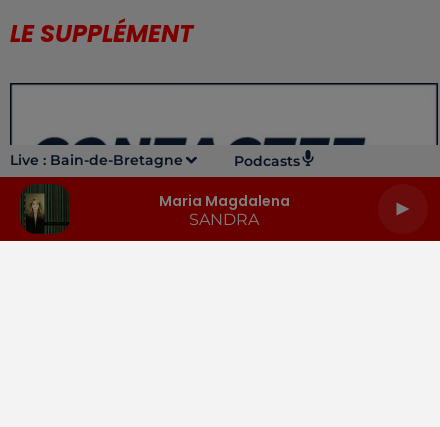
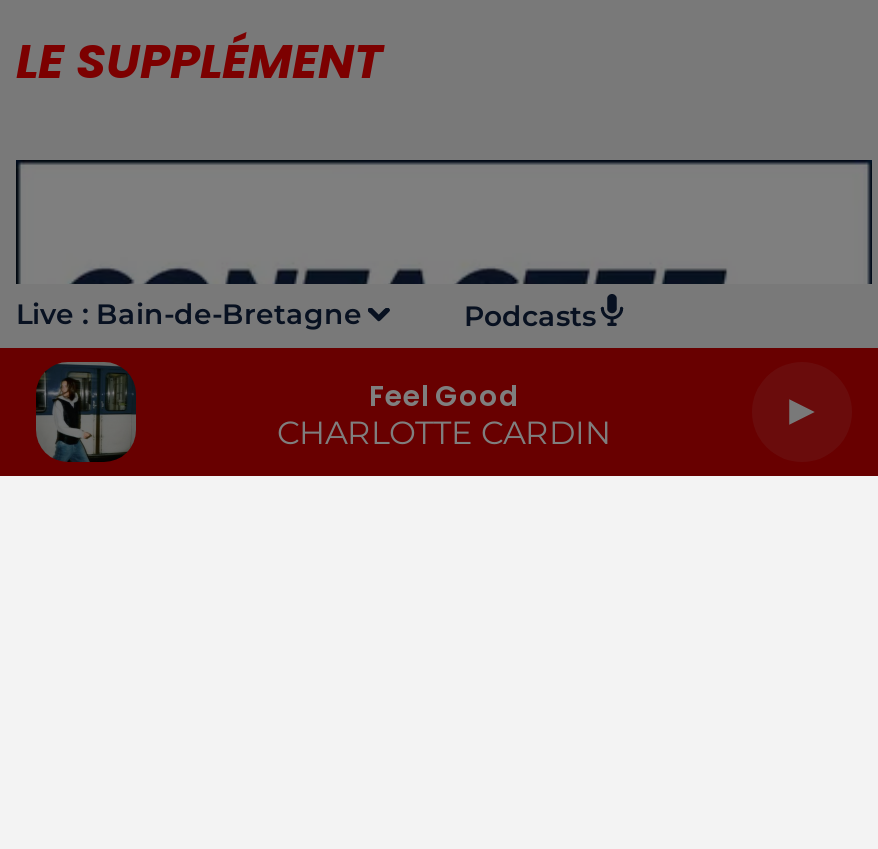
[20,194,70,234] [image] -> [36,362,136,462] [image]
[158,190,289,228] Maria Magdalena | SANDRA -> [277,375,611,451] Feel Good | CHARLOTTE CARDIN

